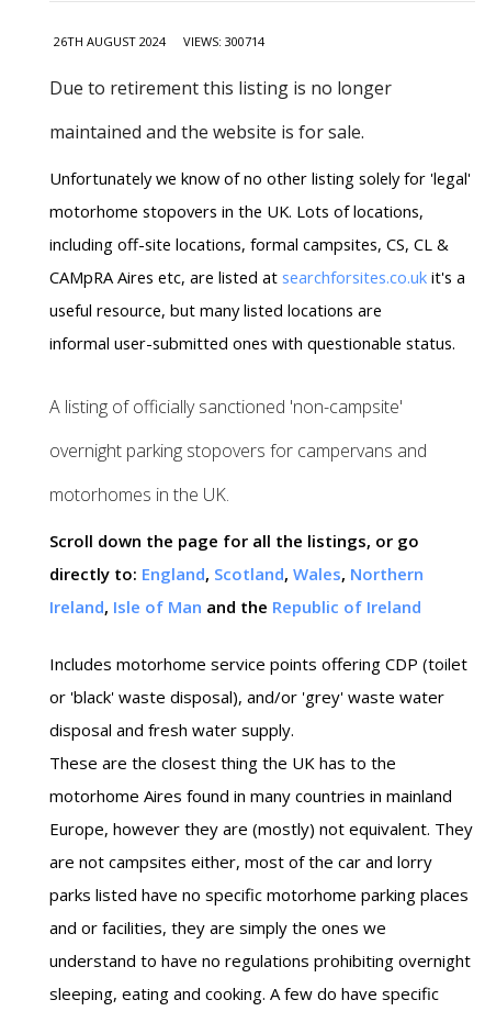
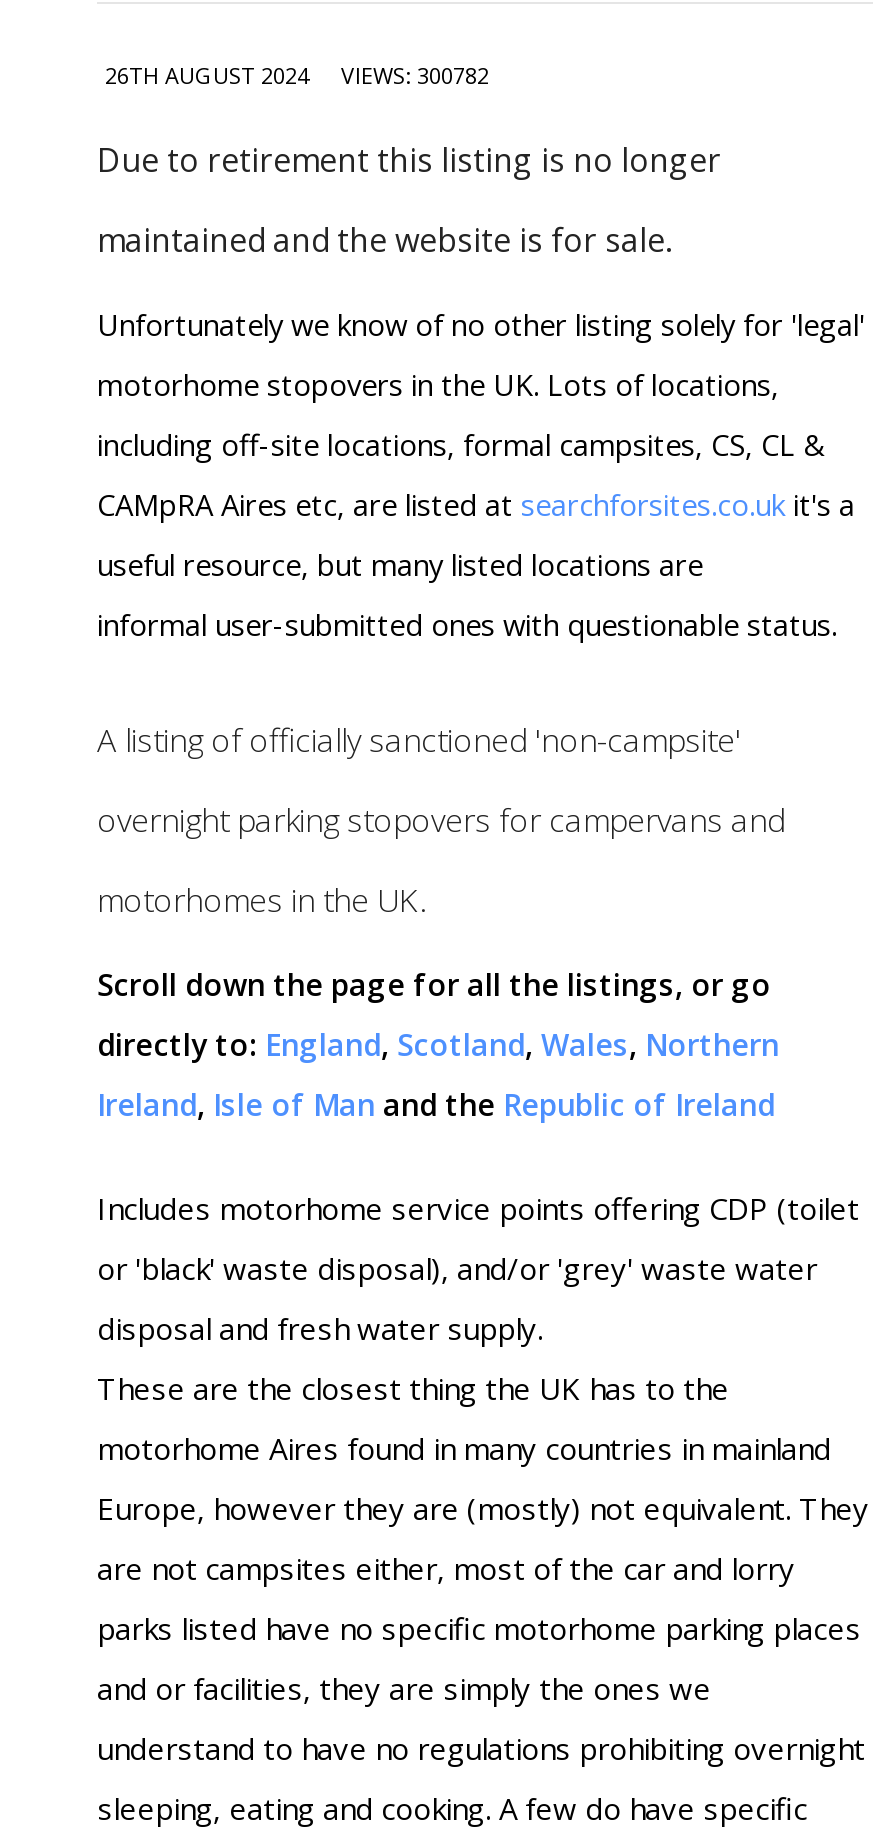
[54,33,264,49] 26TH AUGUST 2024 VIEWS: 300714 -> [105,60,489,90] 26TH AUGUST 2024 VIEWS: 300782

